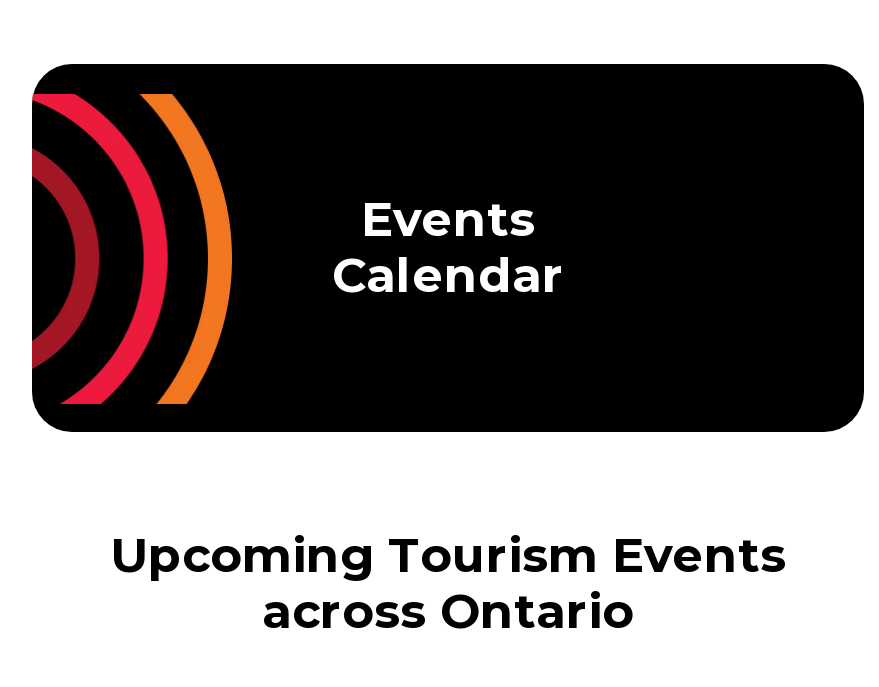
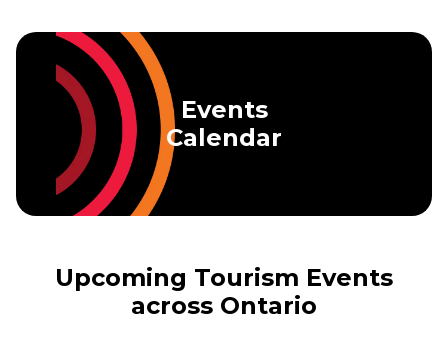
[30,62,350,434] [image] -> [15,31,176,217] [image]

